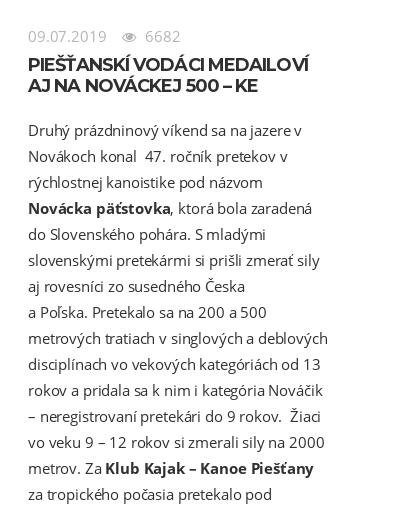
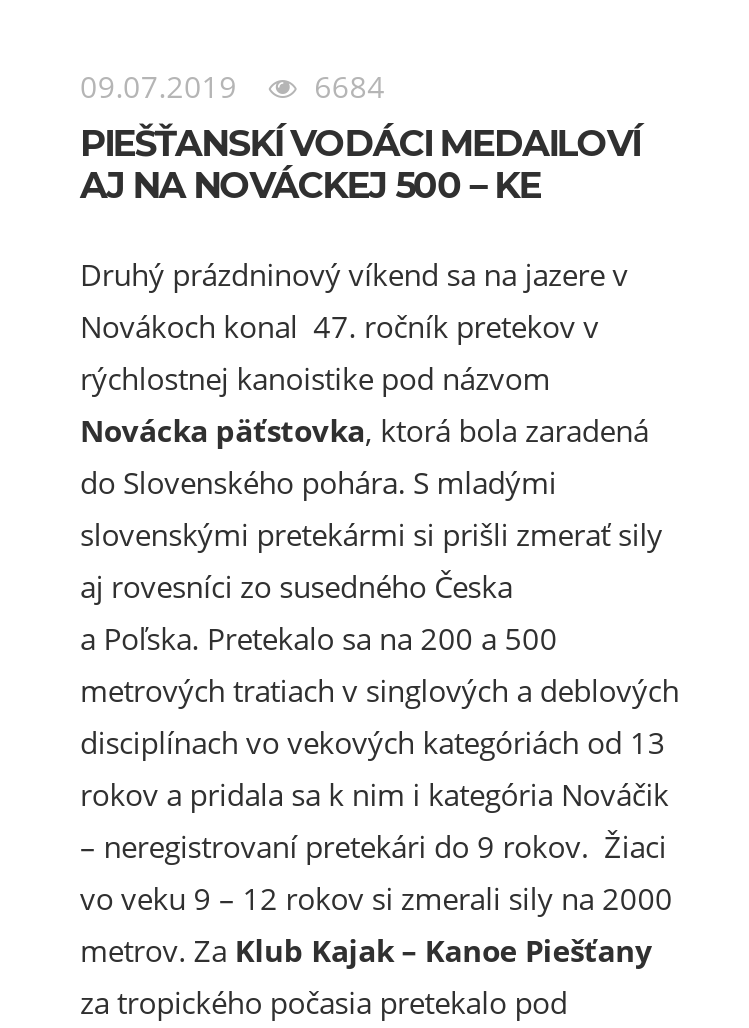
[28,26,180,46] 09.07.2019 6682 -> [80,66,385,106] 09.07.2019 6684

